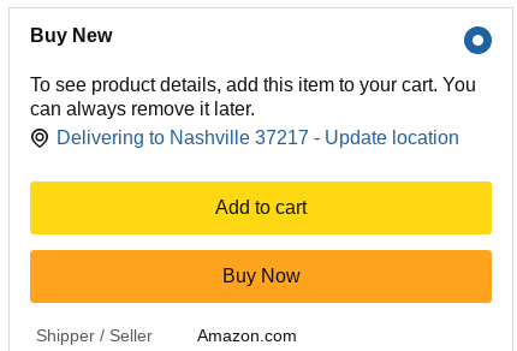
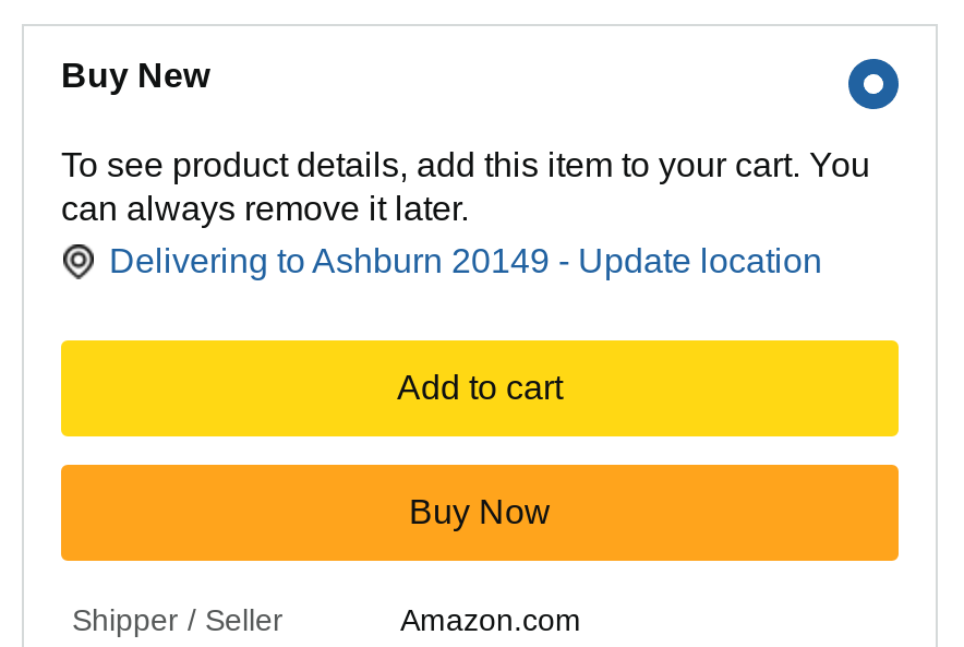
[57,127,459,148] Delivering to Nashville 37217 - Update location -> [109,242,822,279] Delivering to Ashburn 20149 - Update location

